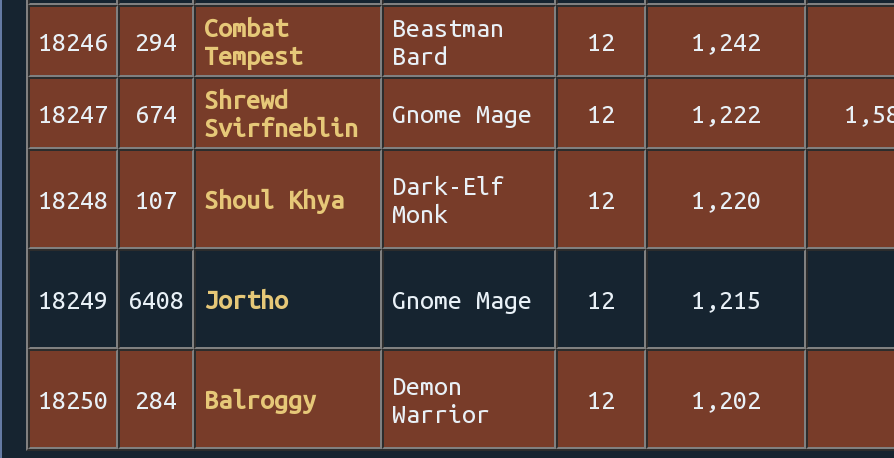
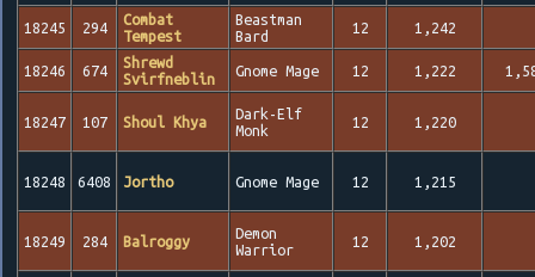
[38,13,302,69] 18246 294 Combat Tempest -> [24,11,182,44] 18245 294 Combat Tempest
[38,85,615,141] 18247 674 Shrewd Svirfneblin Gnome Mage 12 -> [24,54,368,87] 18246 674 Shrewd Svirfneblin Gnome Mage 12
[38,171,504,227] 18248 107 Shoul Khya Dark-Elf Monk -> [24,105,302,138] 18247 107 Shoul Khya Dark-Elf Monk
[38,285,288,313] 18249 6408 Jortho -> [24,173,173,190] 18248 6408 Jortho
[38,385,316,413] 18250 284 Balroggy -> [24,233,190,250] 18249 284 Balroggy

